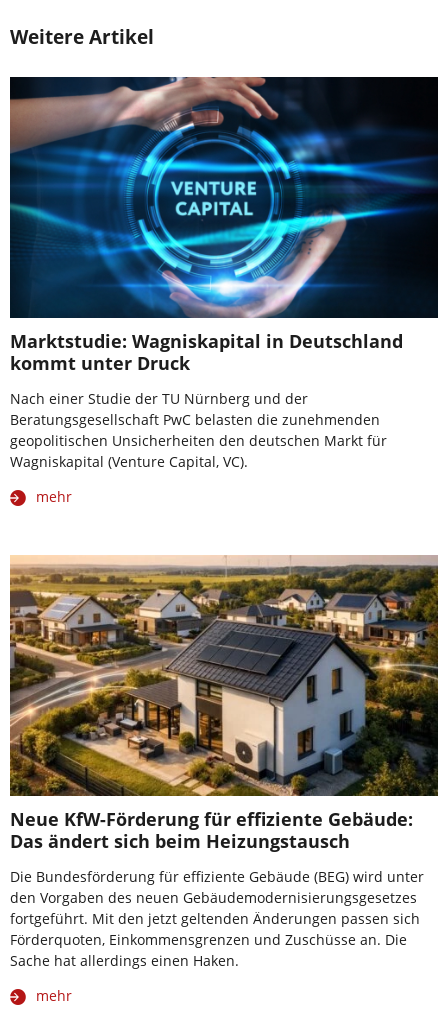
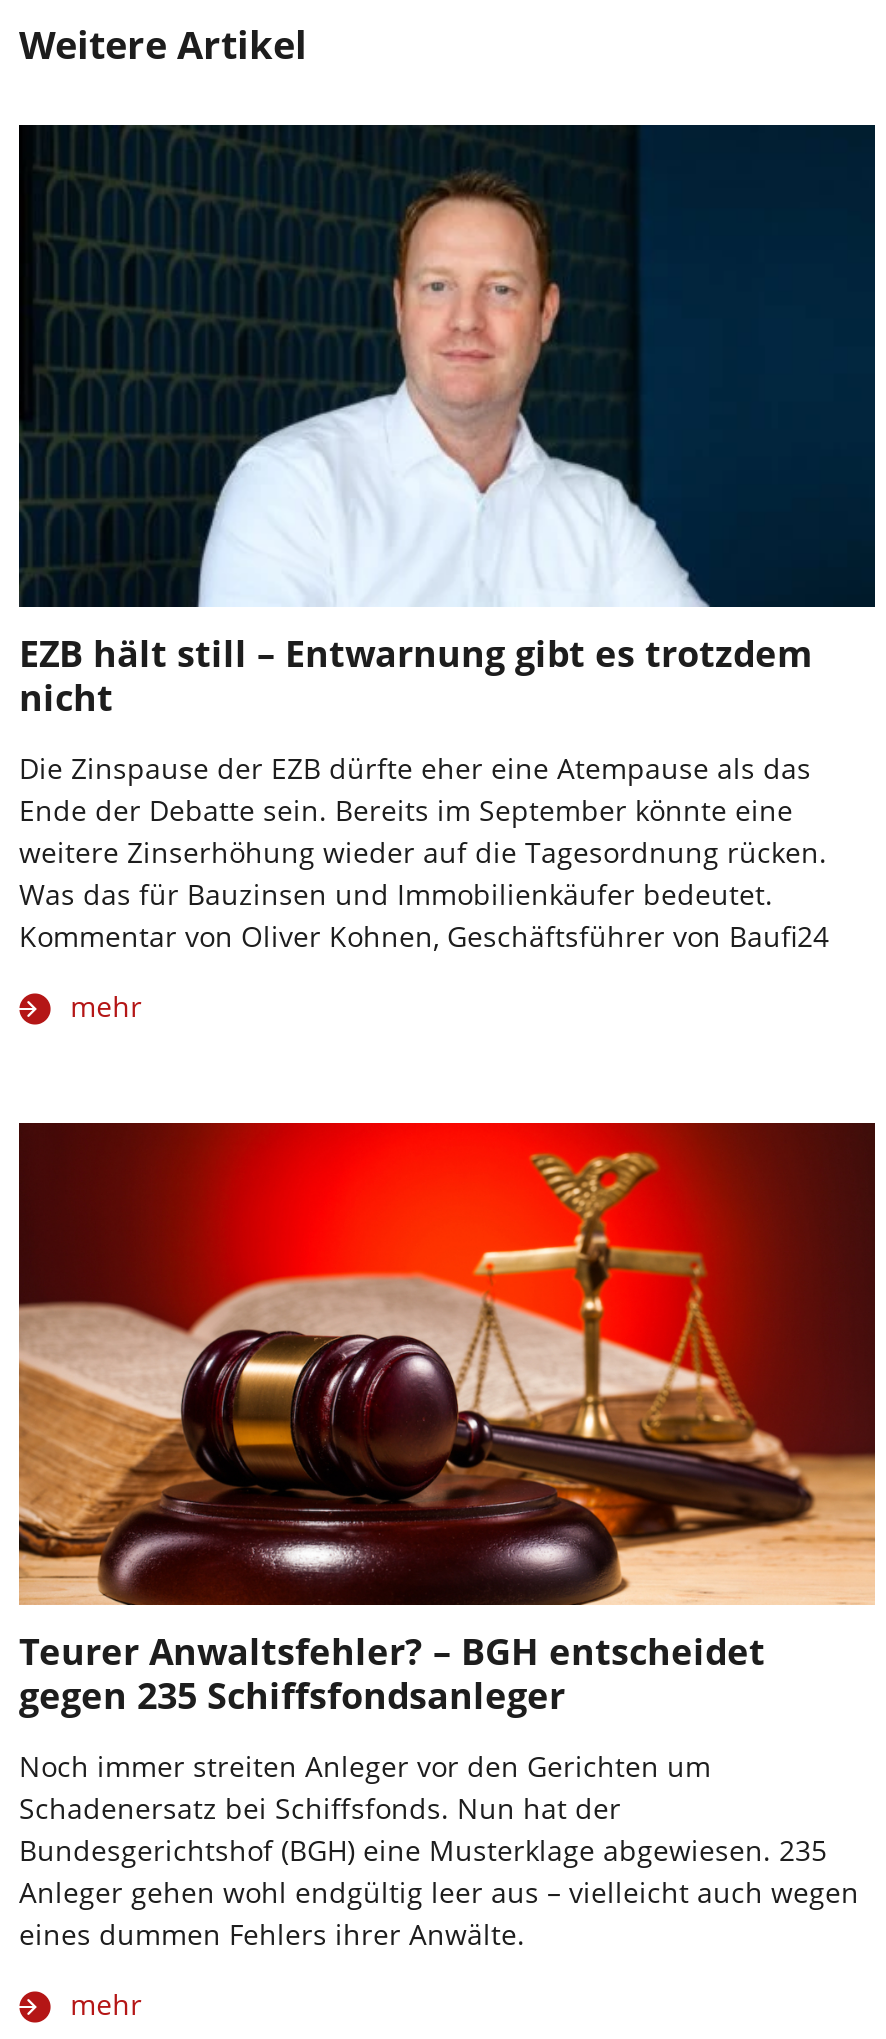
[9,76,438,375] [image] | Marktstudie: Wagniskapital in Deutschland | kommt unter Druck -> [17,123,875,721] [image] | EZB hält still – Entwarnung gibt es trotzdem | nicht
[10,389,387,471] Nach einer Studie der TU Nürnberg und der | Beratungsgesellschaft PwC belasten die zunehmenden | geopolitischen Unsicherheiten den deutschen Markt für | Wagniskapital (Venture Capital, VC). -> [19,749,829,955] Die Zinspause der EZB dürfte eher eine Atempause als das | Ende der Debatte sein. Bereits im September könnte eine | weitere Zinserhöhung wieder auf die Tagesordnung rücken. | Was das für Bauzinsen und Immobilienkäufer bedeutet. | Kommentar von Oliver Kohnen, Geschäftsführer von Baufi24
[9,555,439,853] [image] | Neue KfW-Förderung für effiziente Gebäude: | Das ändert sich beim Heizungstausch -> [17,1121,877,1718] [image] | Teurer Anwaltsfehler? – BGH entscheidet | gegen 235 Schiffsfondsanleger
[10,867,424,970] Die Bundesförderung für effiziente Gebäude (BEG) wird unter | den Vorgaben des neuen Gebäudemodernisierungsgesetzes | fortgeführt. Mit den jetzt geltenden Änderungen passen sich | Förderquoten, Einkommensgrenzen und Zuschüsse an. Die | Sache hat allerdings einen Haken. -> [19,1746,859,1952] Noch immer streiten Anleger vor den Gerichten um | Schadenersatz bei Schiffsfonds. Nun hat der | Bundesgerichtshof (BGH) eine Musterklage abgewiesen. 235 | Anleger gehen wohl endgültig leer aus – vielleicht auch wegen | eines dummen Fehlers ihrer Anwälte.

